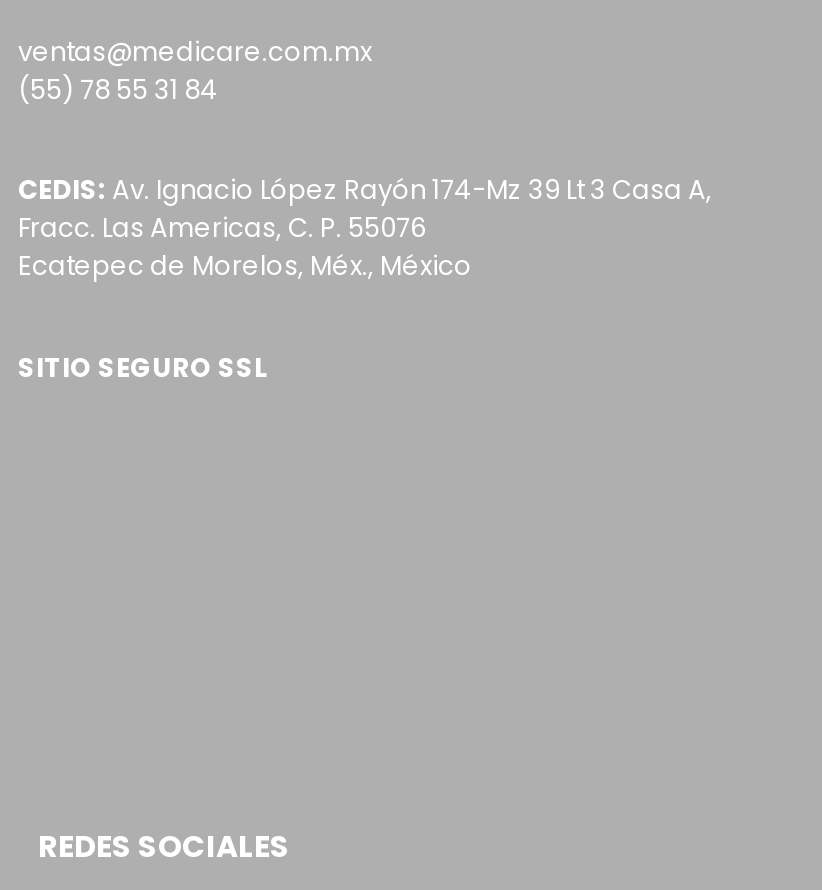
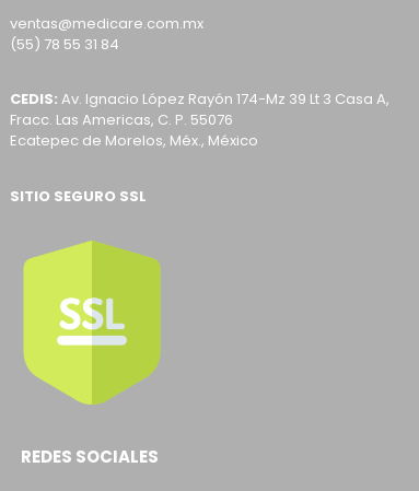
none -> [23,239,162,406] [image]

